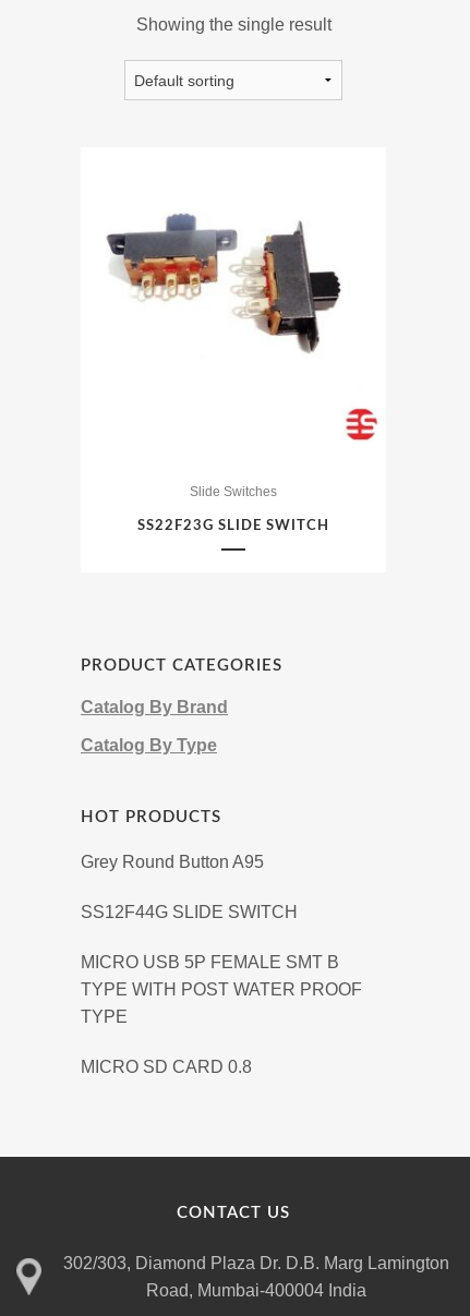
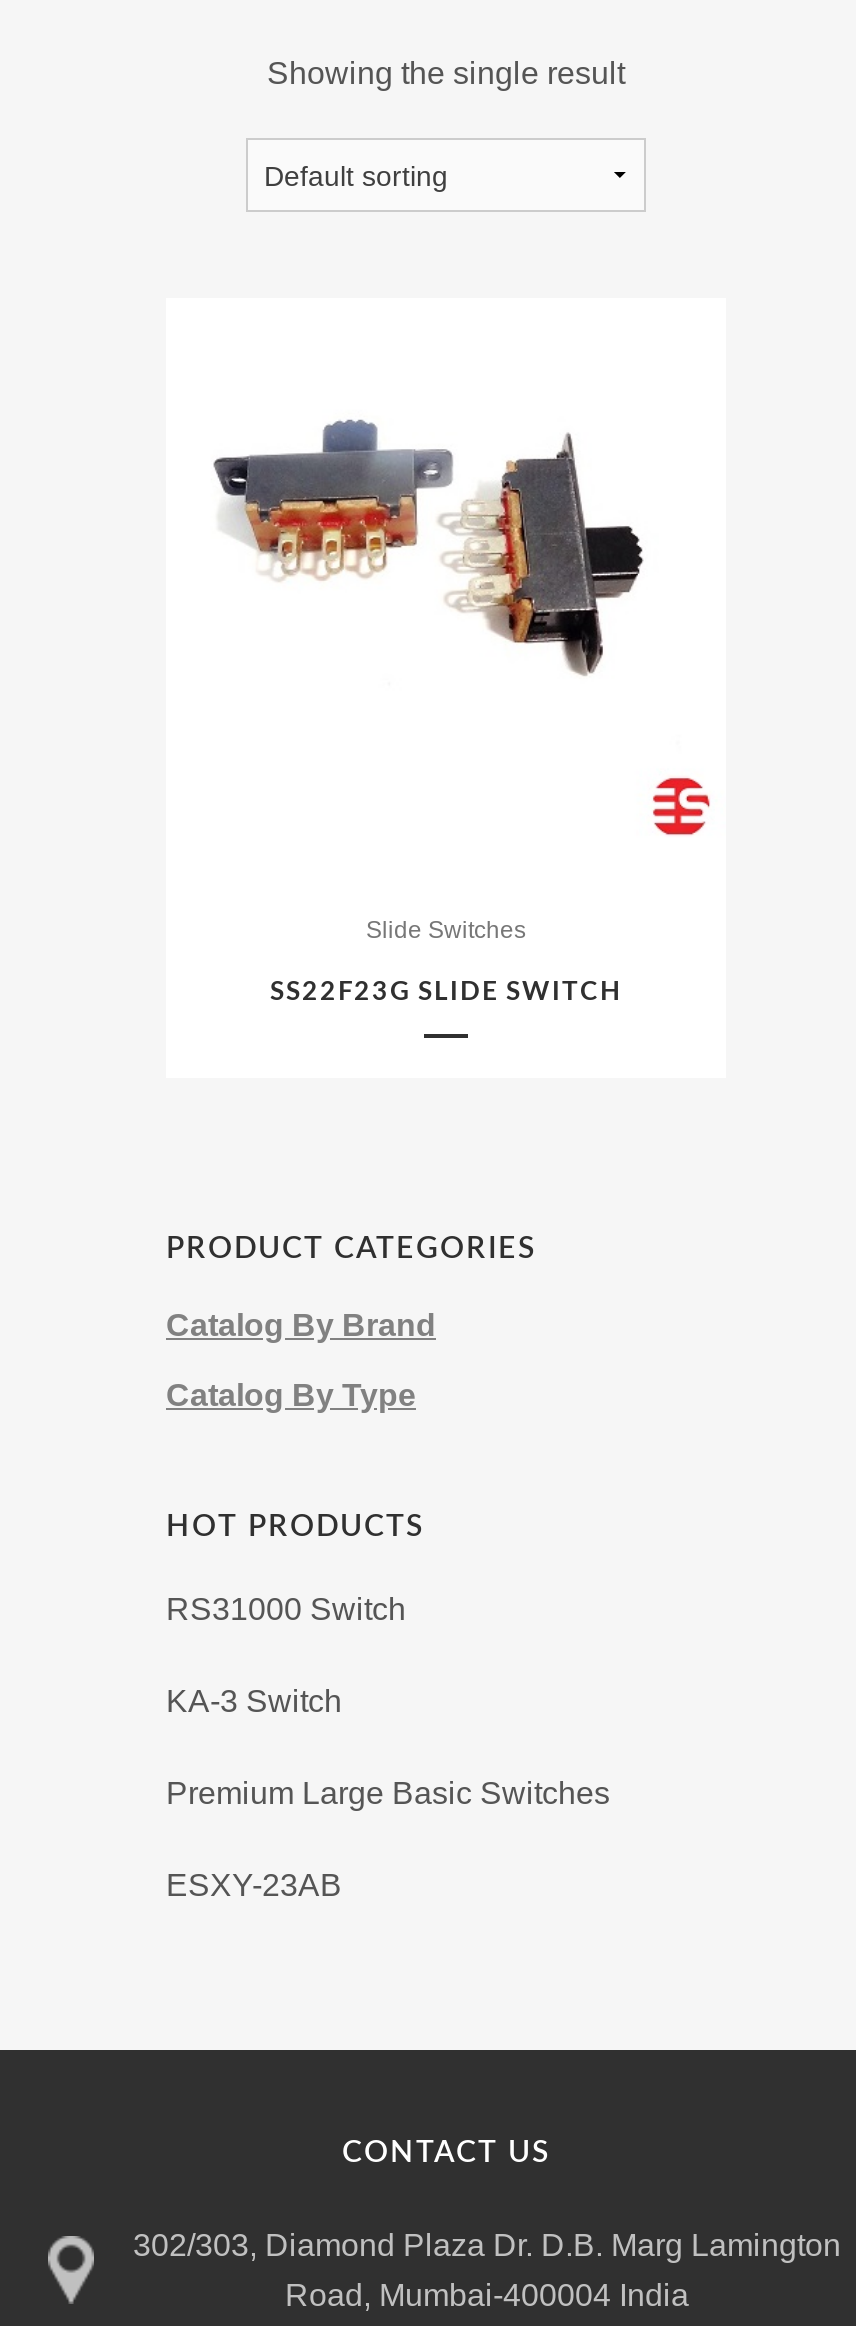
[81,853,362,1076] Grey Round Button A95 | SS12F44G SLIDE SWITCH | MICRO USB 5P FEMALE SMT B | TYPE WITH POST WATER PROOF | TYPE | MICRO SD CARD 0.8 -> [166,1592,610,1902] RS31000 Switch | KA-3 Switch | Premium Large Basic Switches | ESXY-23AB

